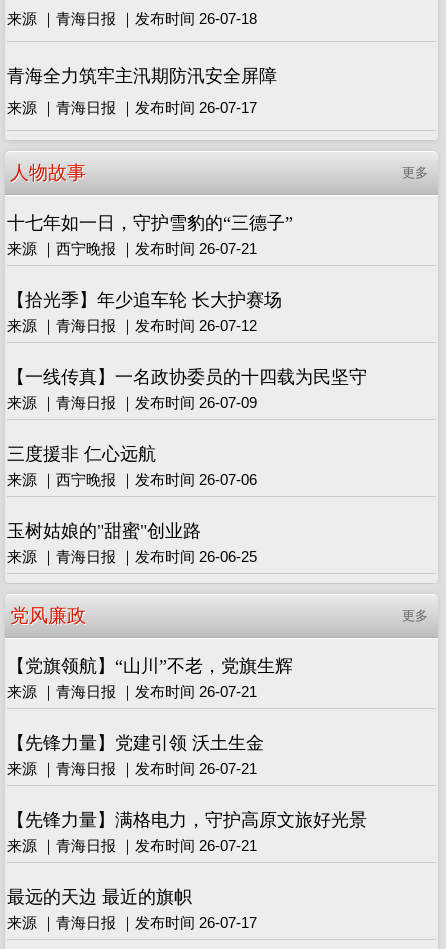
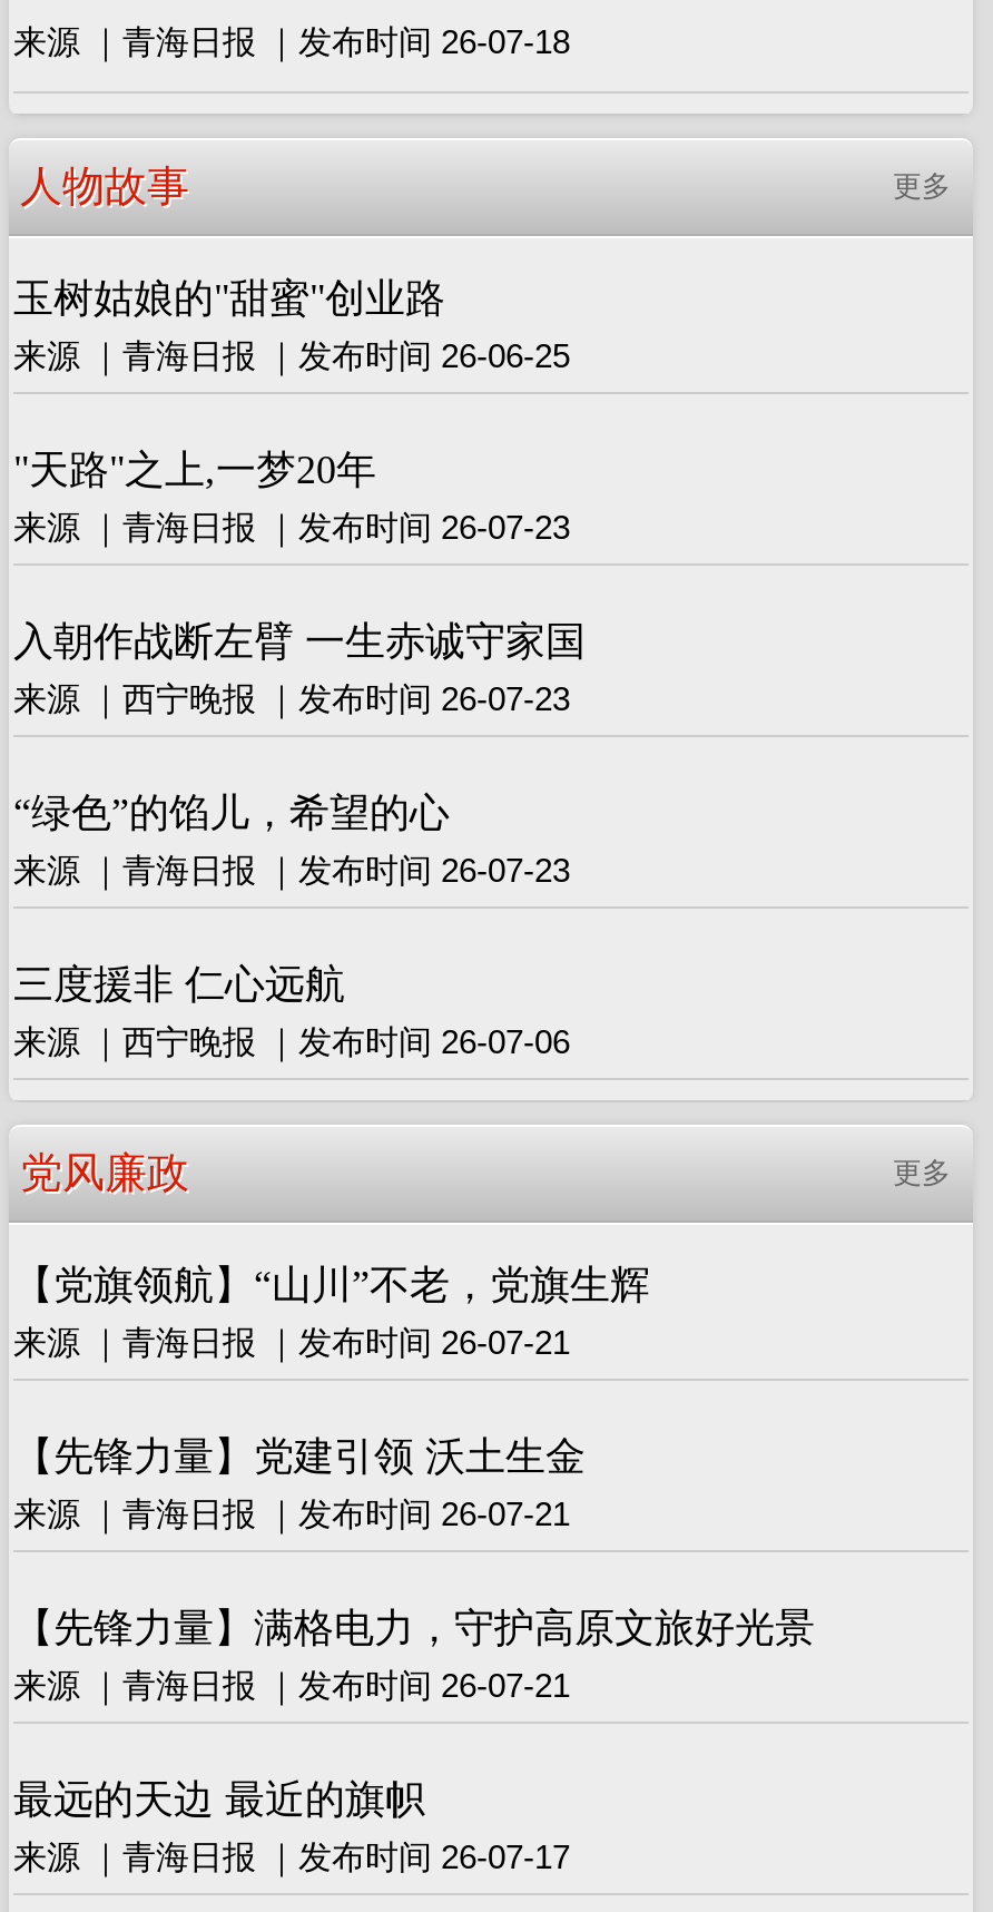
[7,66,277,116] 青海全力筑牢主汛期防汛安全屏障 | 来源 ｜青海日报 ｜发布时间 26-07-17 -> none
[7,213,367,411] 十七年如一日，守护雪豹的“三德子” | 来源 ｜西宁晚报 ｜发布时间 26-07-21 | 【拾光季】年少追车轮 长大护赛场 | 来源 ｜青海日报 ｜发布时间 26-07-12 | 【一线传真】一名政协委员的十四载为民坚守 | 来源 ｜青海日报 ｜发布时间 26-07-09 -> [13,447,586,888] "天路"之上,一梦20年 | 来源 ｜青海日报 ｜发布时间 26-07-23 | 入朝作战断左臂 一生赤诚守家国 | 来源 ｜西宁晚报 ｜发布时间 26-07-23 | “绿色”的馅儿，希望的心 | 来源 ｜青海日报 ｜发布时间 26-07-23
moved [7,521,257,565] -> [13,275,570,373]: 玉树姑娘的"甜蜜"创业路 | 来源 ｜青海日报 ｜发布时间 26-06-25

